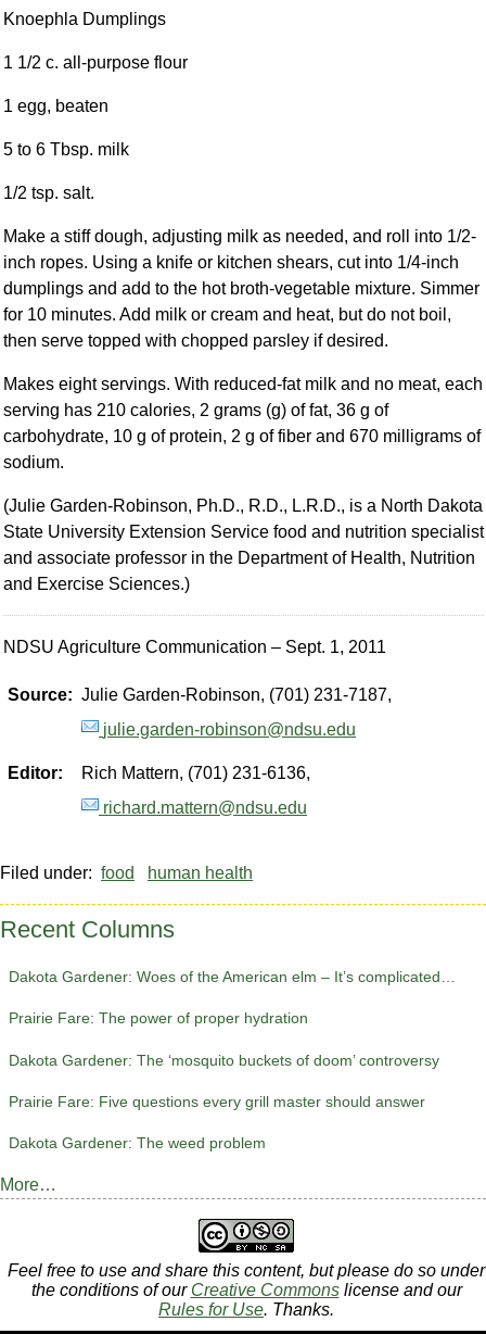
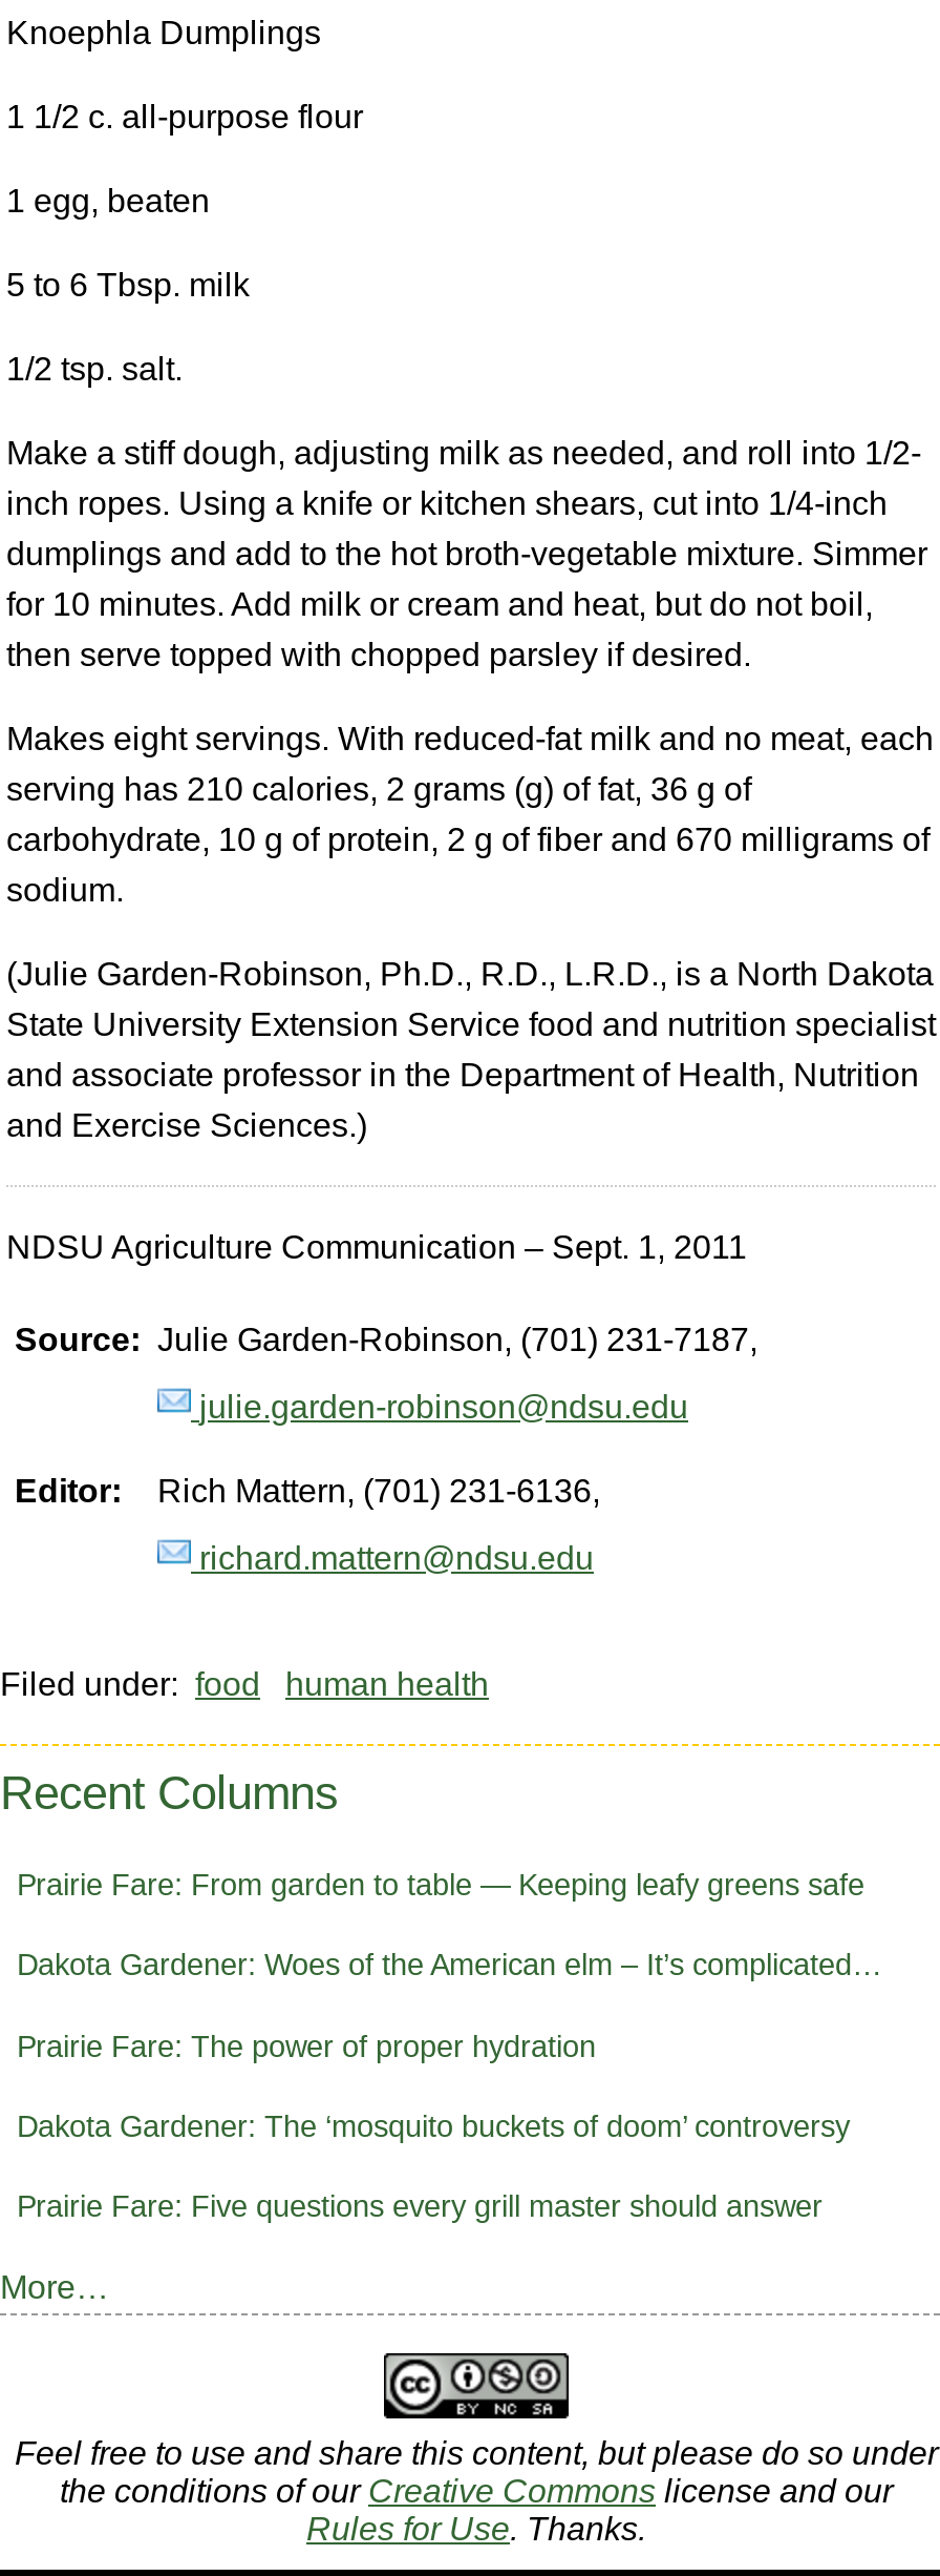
none -> [17,1868,864,1902] Prairie Fare: From garden to table — Keeping leafy greens safe
moved [9,968,456,1110] -> [17,1948,881,2224]: Dakota Gardener: Woes of the American elm – It’s complicated… | Prairie Fare: The power of proper hydration | Dakota Gardener: The ‘mosquito buckets of doom’ controversy | Prairie Fare: Five questions every grill master should answer
[9,1135,266,1152] Dakota Gardener: The weed problem -> none

